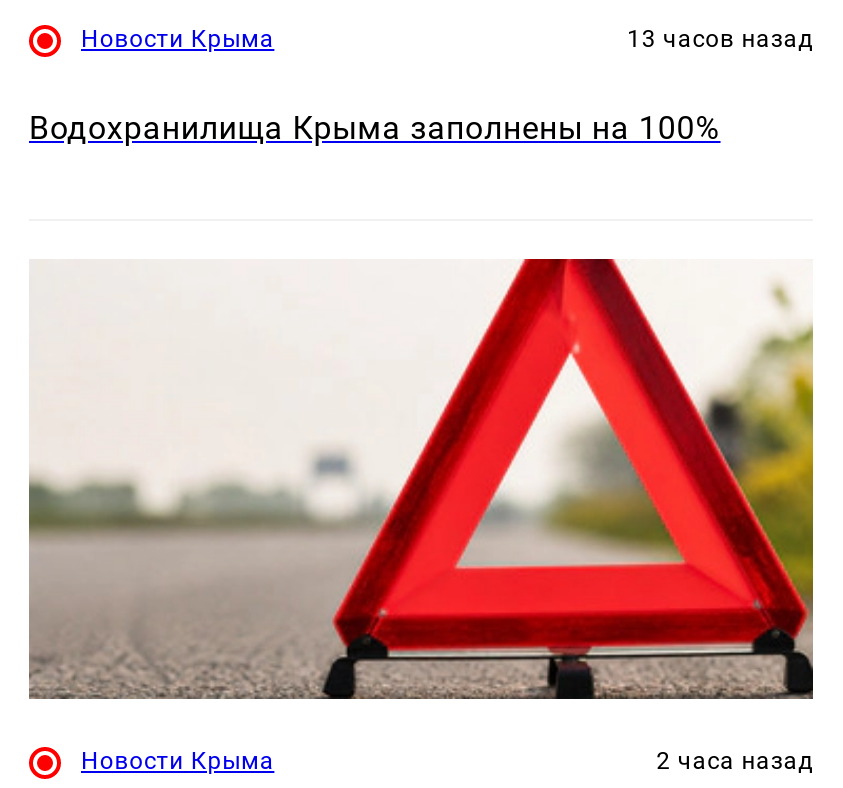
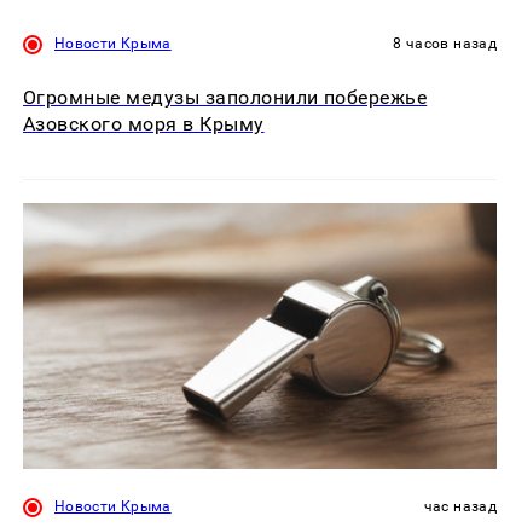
[627,25,813,53] 13 часов назад -> [393,35,497,52] 8 часов назад
[29,110,721,148] Водохранилища Крыма заполнены на 100% -> [23,86,427,136] Огромные медузы заполонили побережье | Азовского моря в Крыму
[29,259,815,775] [image] | 2 часа назад -> [22,202,498,515] [image] | час назад

